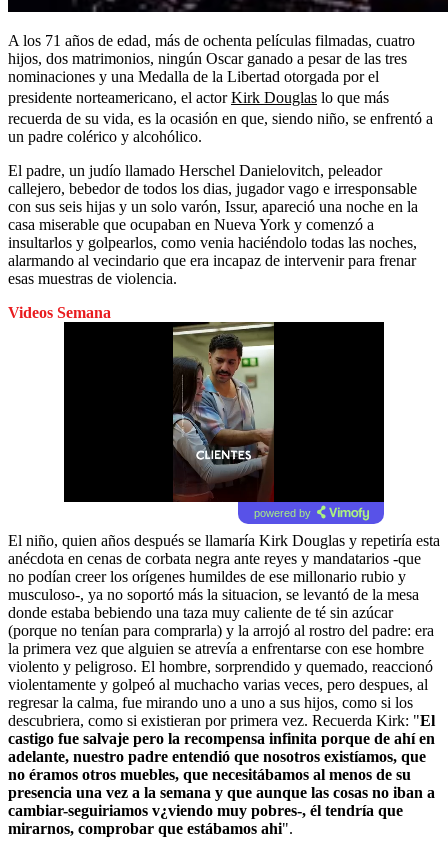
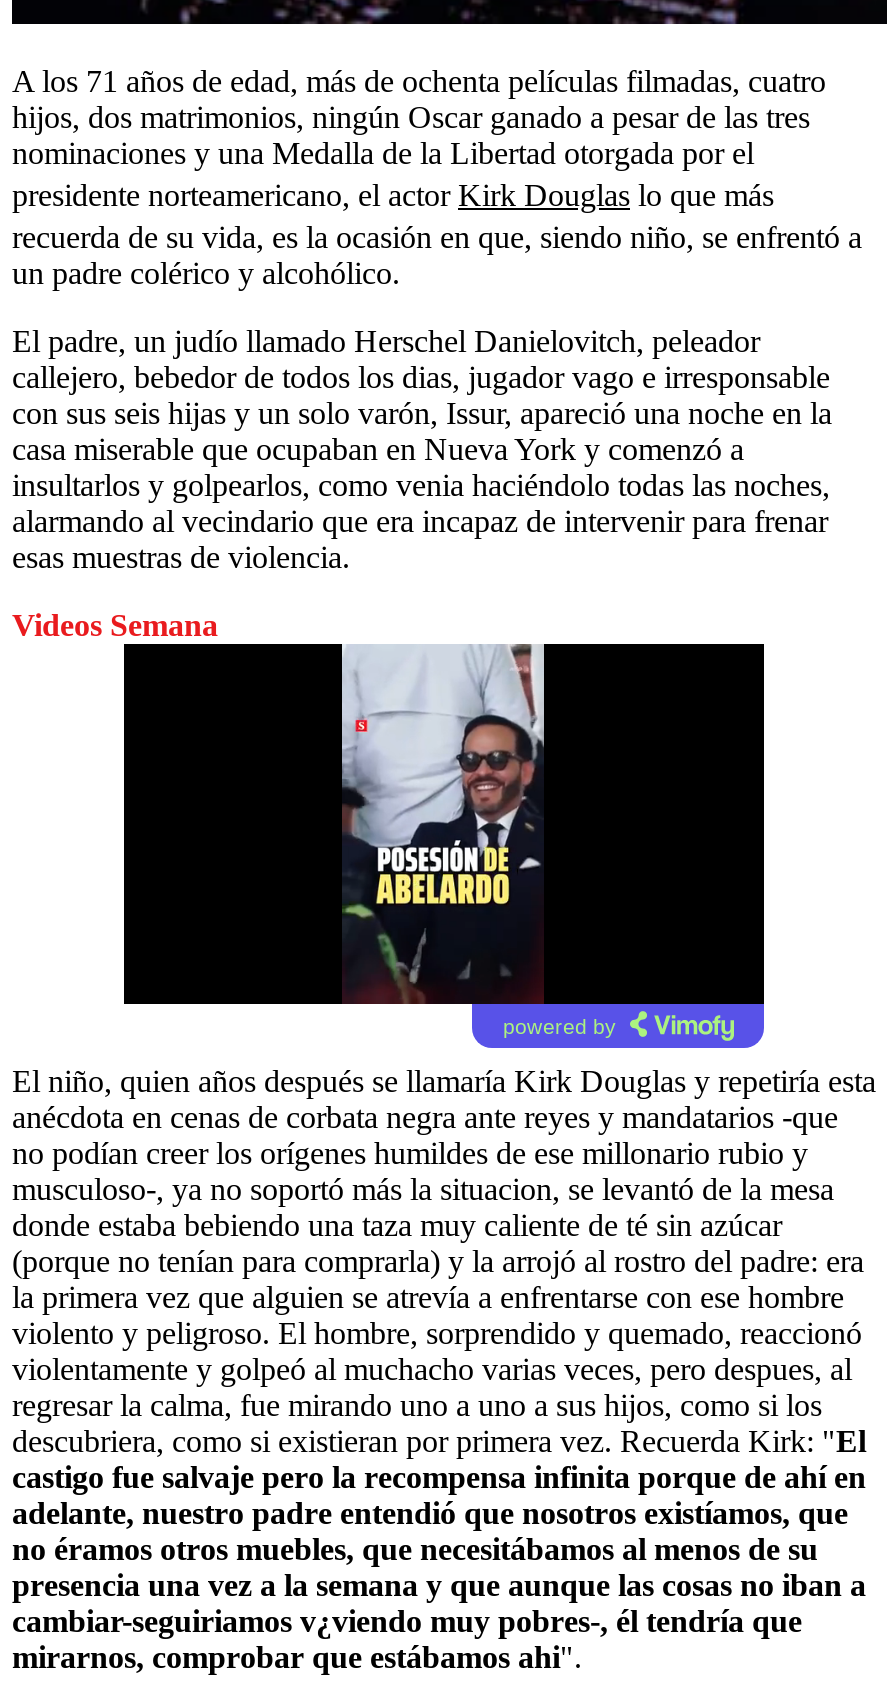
[173,321,275,500] [image] -> [340,644,546,1002] [image]

